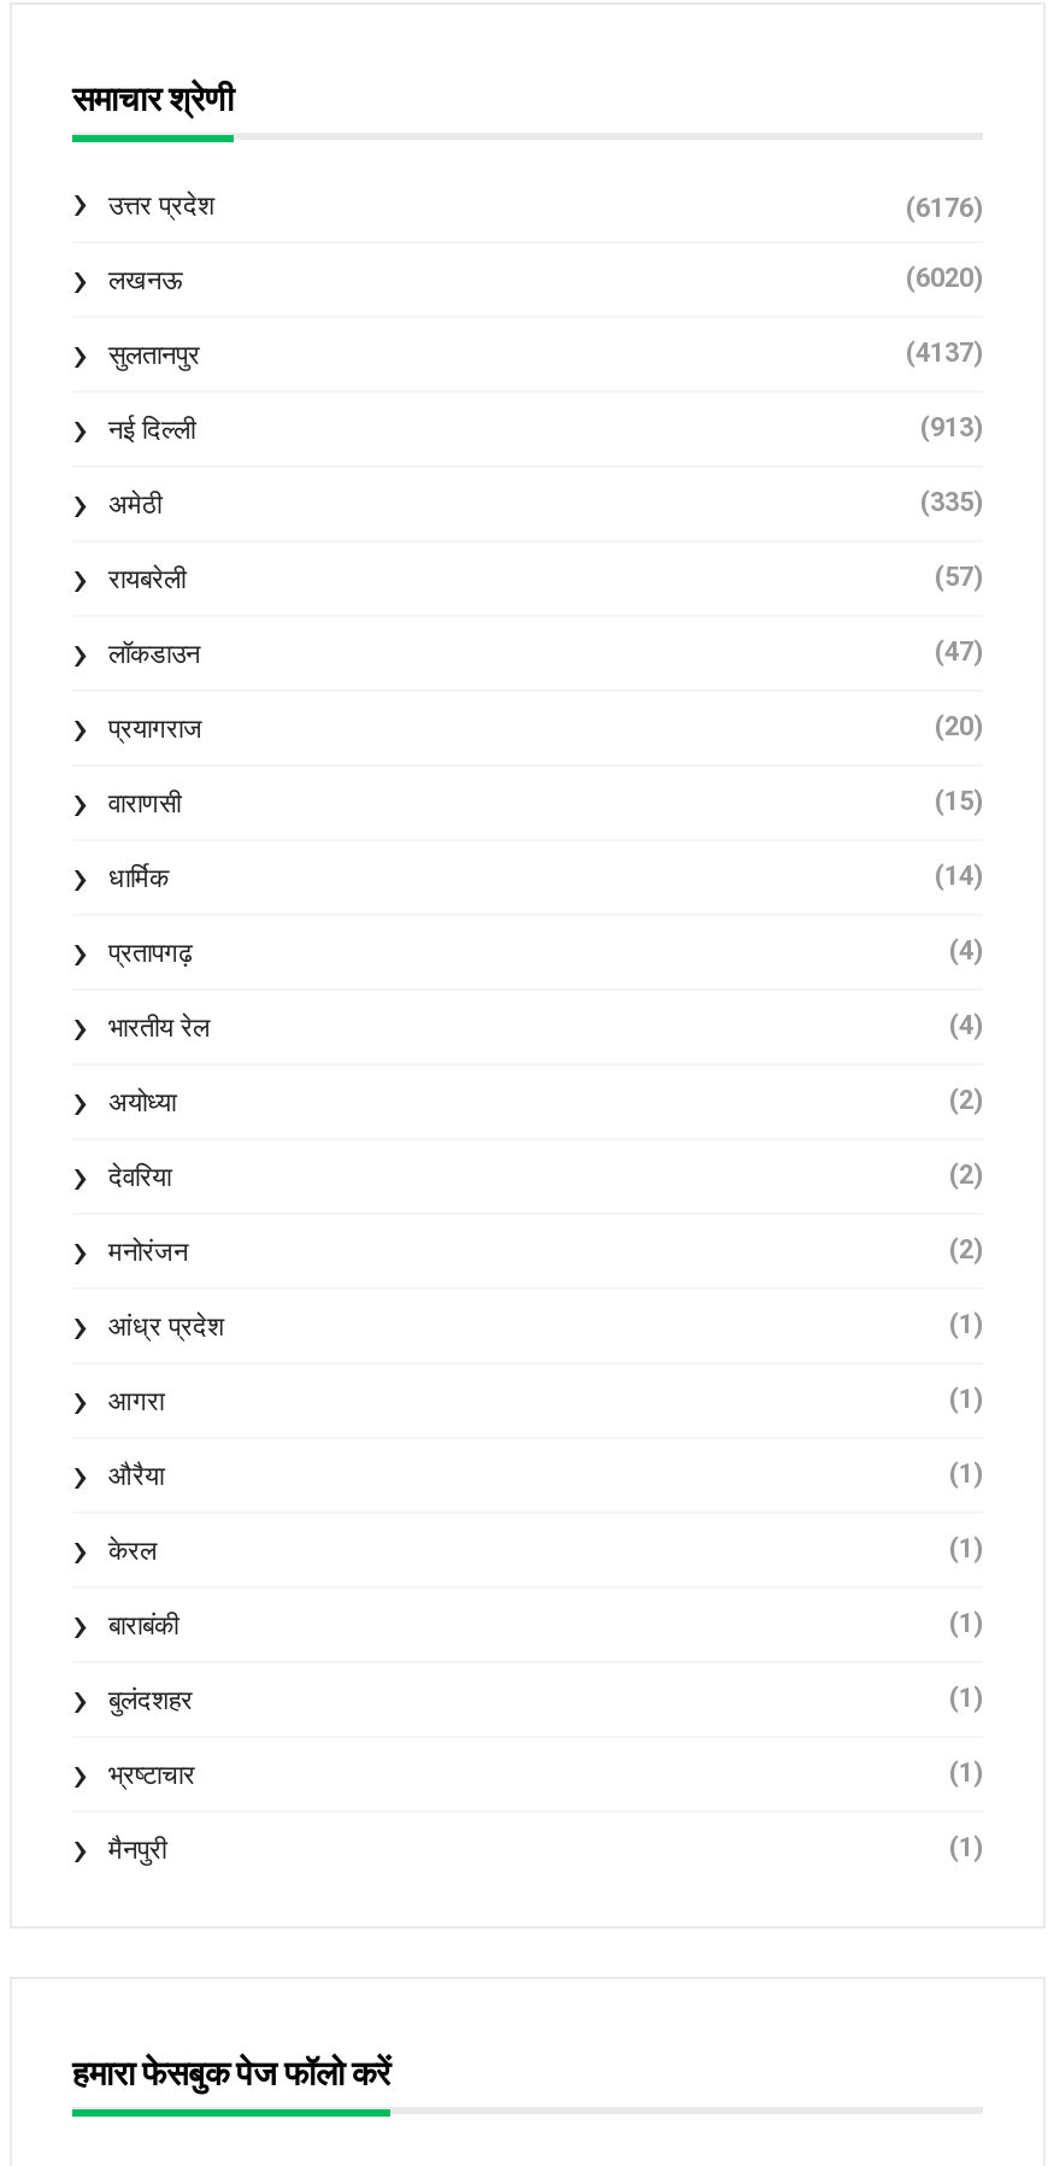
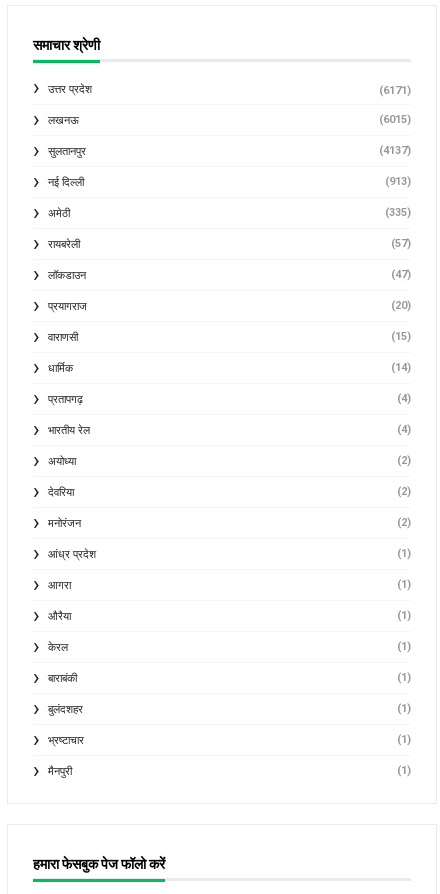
[906,192,983,224] (6176) -> [379,84,411,97] (6171)
[906,262,983,294] (6020) -> [379,113,411,126] (6015)

